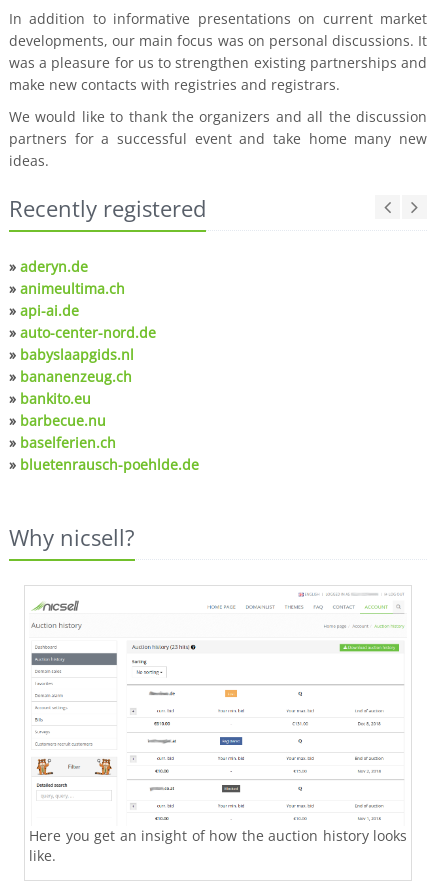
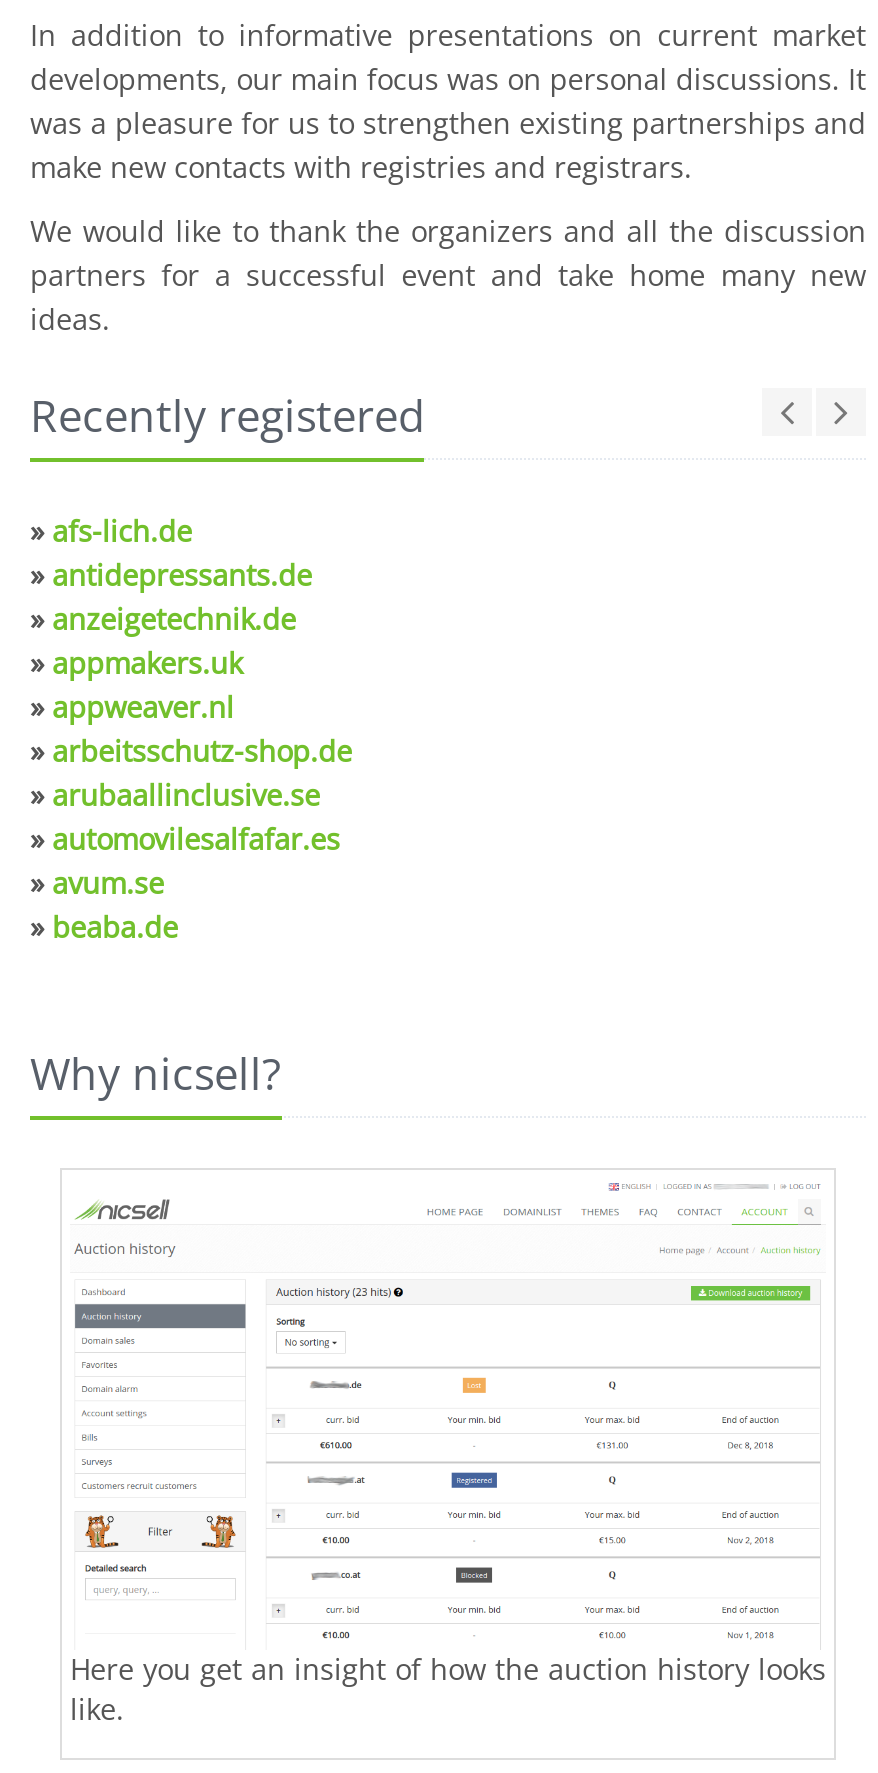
[9,257,199,474] » aderyn.de | » animeultima.ch | » api-ai.de | » auto-center-nord.de | » babyslaapgids.nl | » bananenzeug.ch | » bankito.eu | » barbecue.nu | » baselferien.ch | » bluetenrausch-poehlde.de -> [30,512,352,946] » afs-lich.de | » antidepressants.de | » anzeigetechnik.de | » appmakers.uk | » appweaver.nl | » arbeitsschutz-shop.de | » arubaallinclusive.se | » automovilesalfafar.es | » avum.se | » beaba.de

